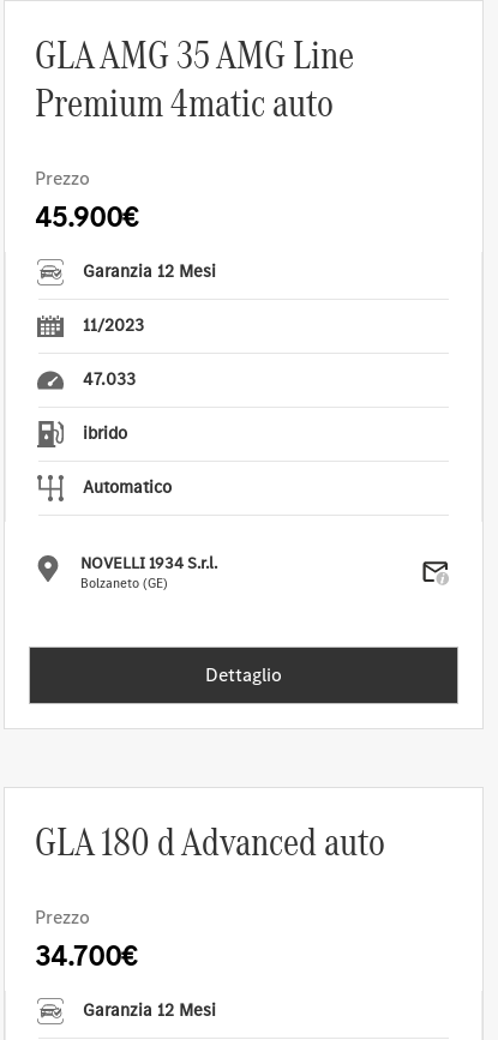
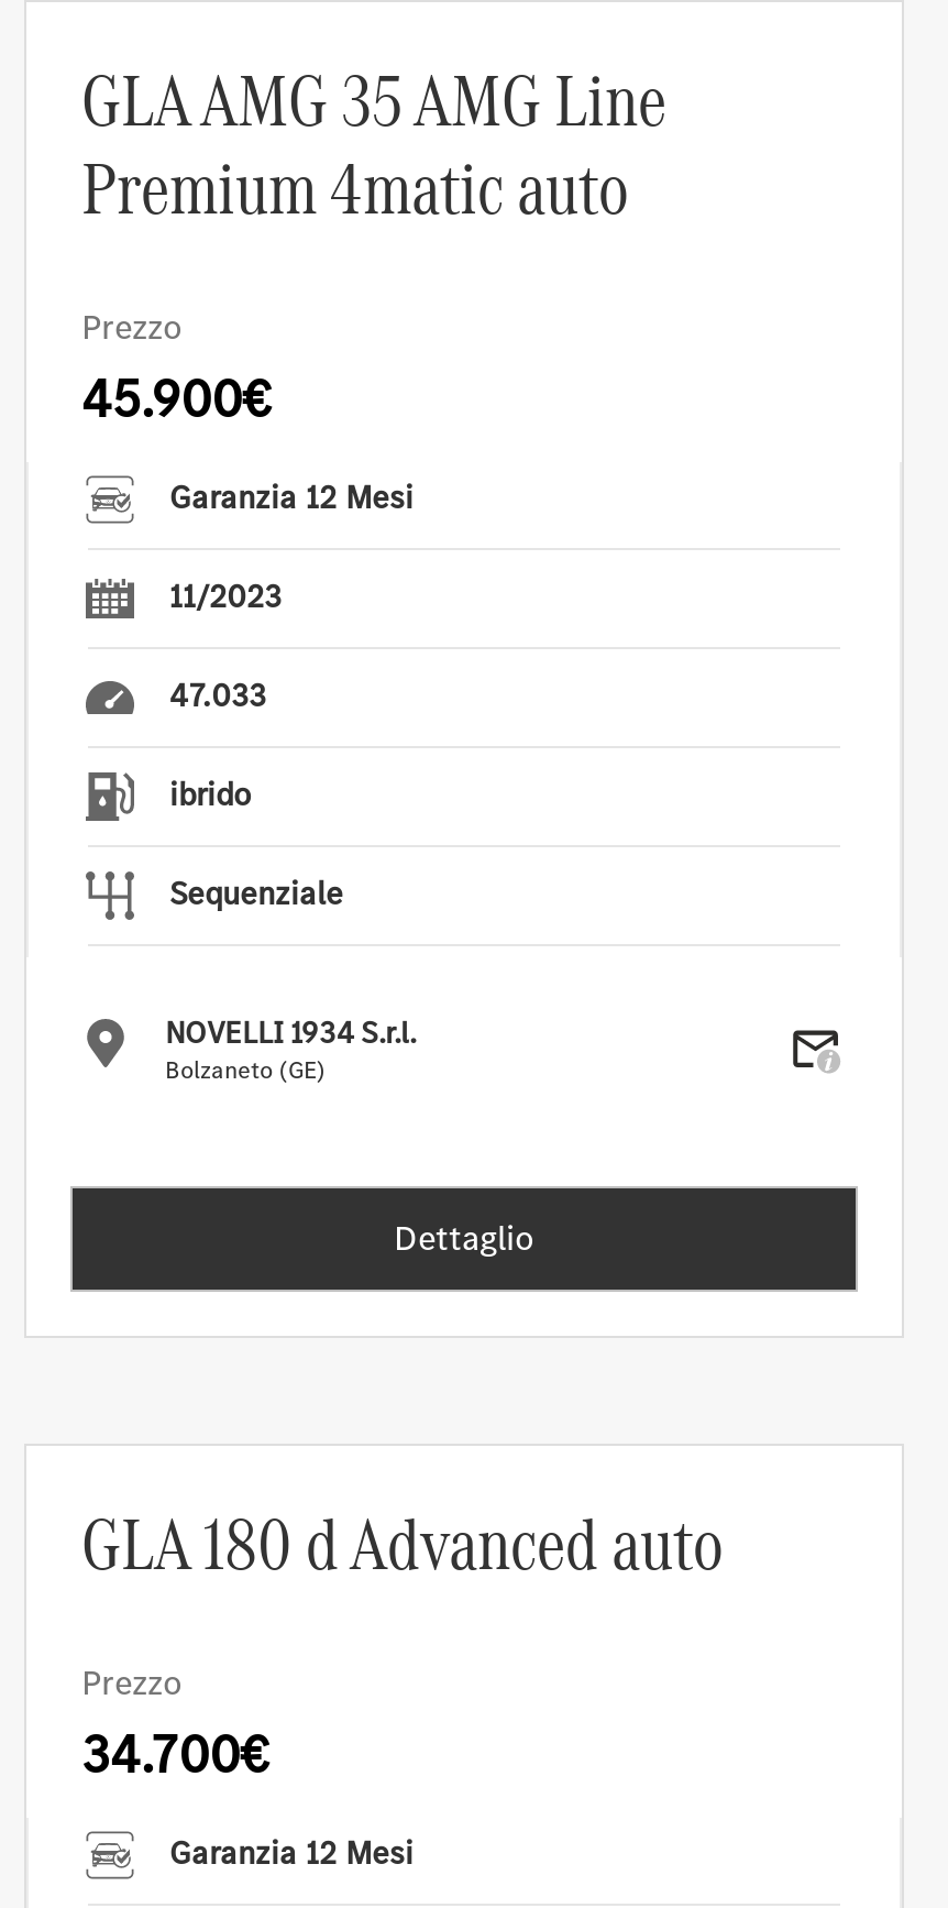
[83,475,172,499] Automatico -> [169,871,343,915] Sequenziale

